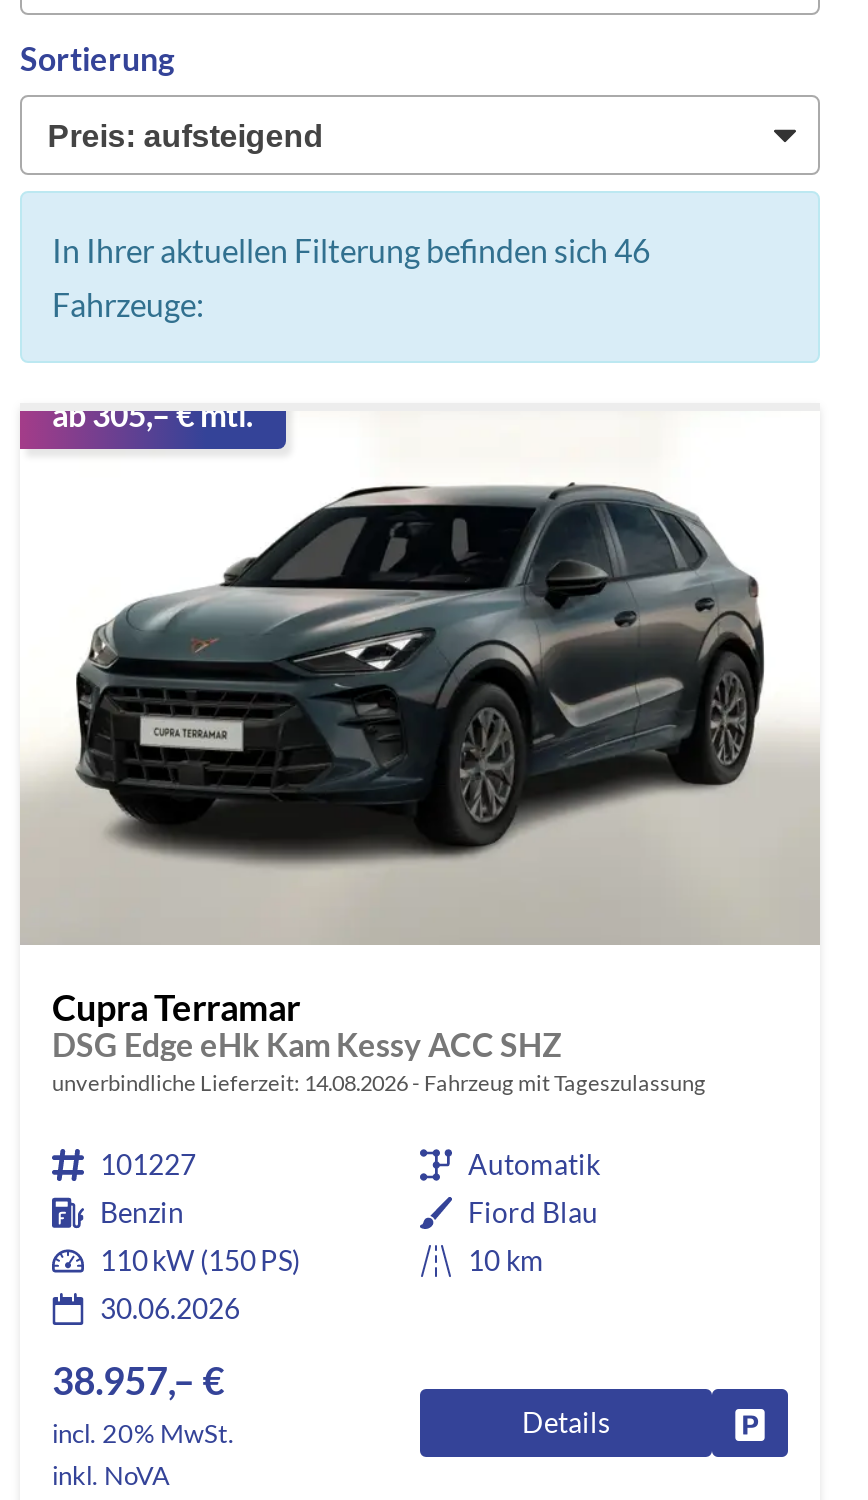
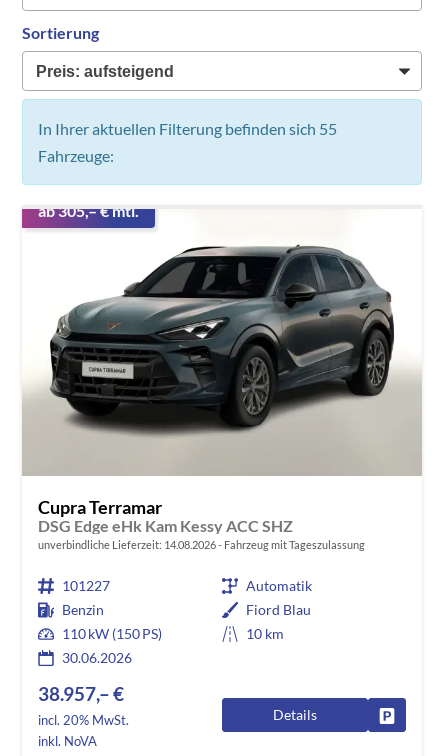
[52,231,650,269] In Ihrer aktuellen Filterung befinden sich 46 -> [38,119,337,138] In Ihrer aktuellen Filterung befinden sich 55

